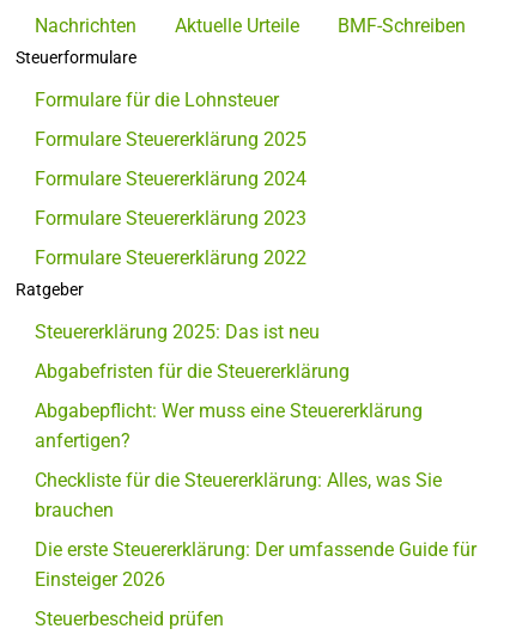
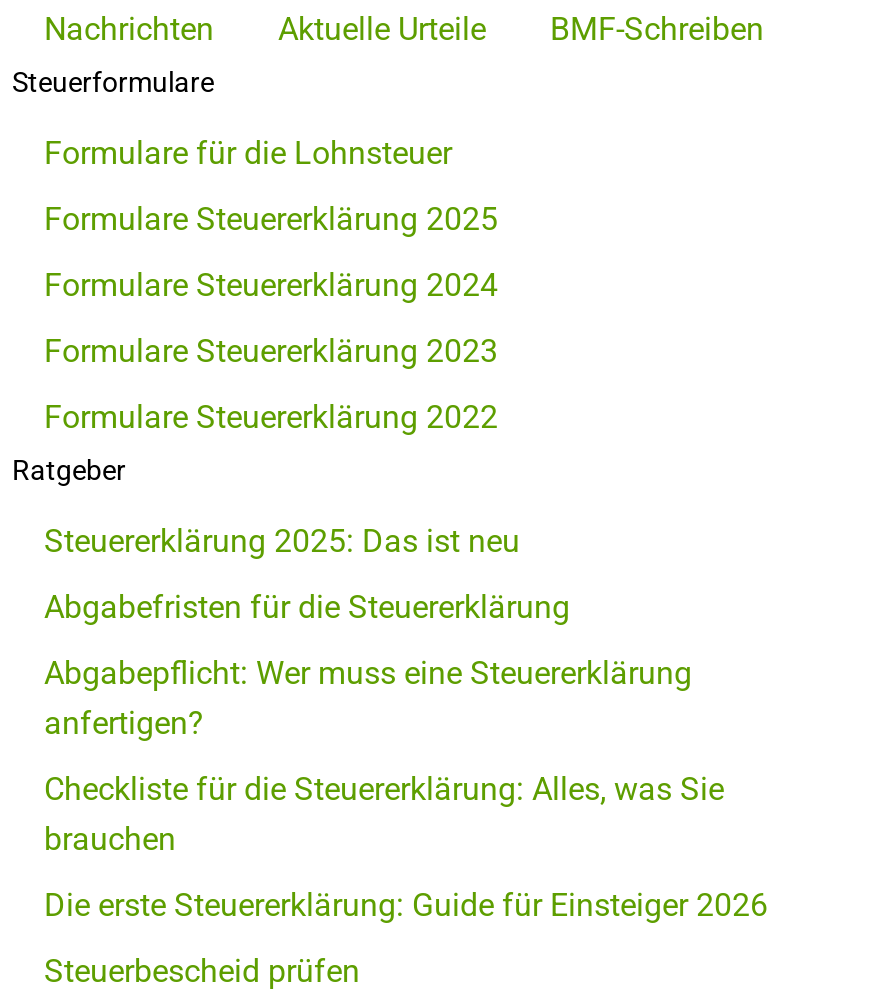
[35,538,477,590] Die erste Steuererklärung: Der umfassende Guide für | Einsteiger 2026 -> [44,885,768,923] Die erste Steuererklärung: Guide für Einsteiger 2026

